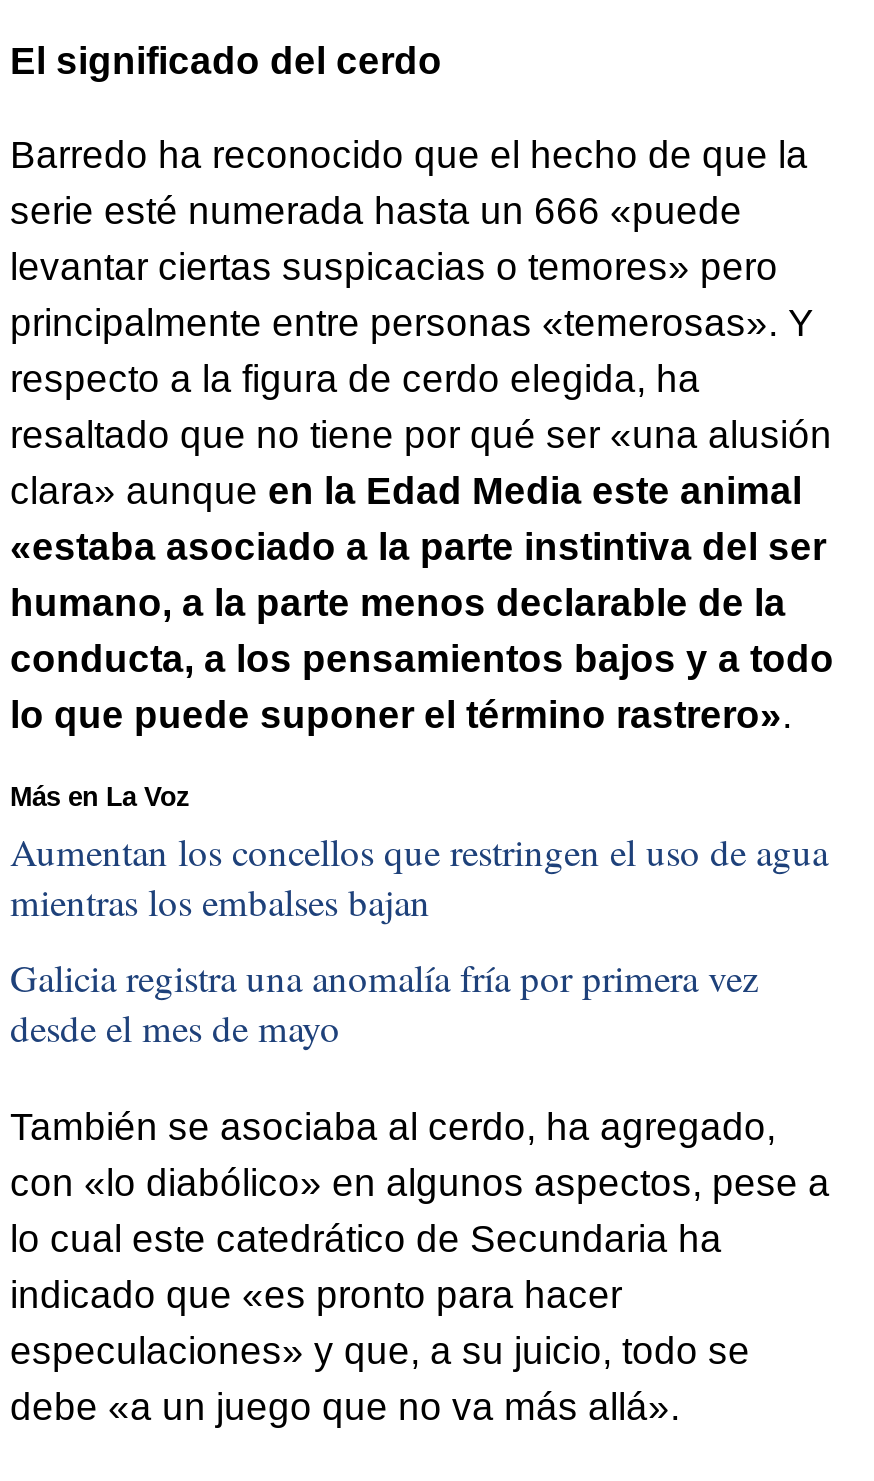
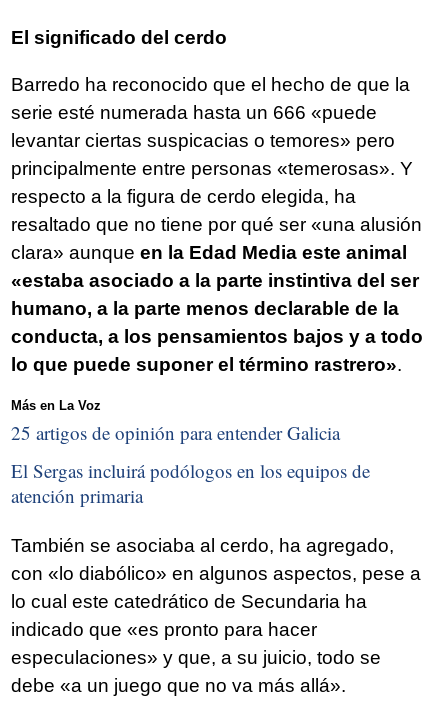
[10,827,828,927] Aumentan los concellos que restringen el uso de agua | mientras los embalses bajan -> [11,420,340,445] 25 artigos de opinión para entender Galicia
[10,952,758,1052] Galicia registra una anomalía fría por primera vez | desde el mes de mayo -> [11,458,370,508] El Sergas incluirá podólogos en los equipos de | atención primaria

